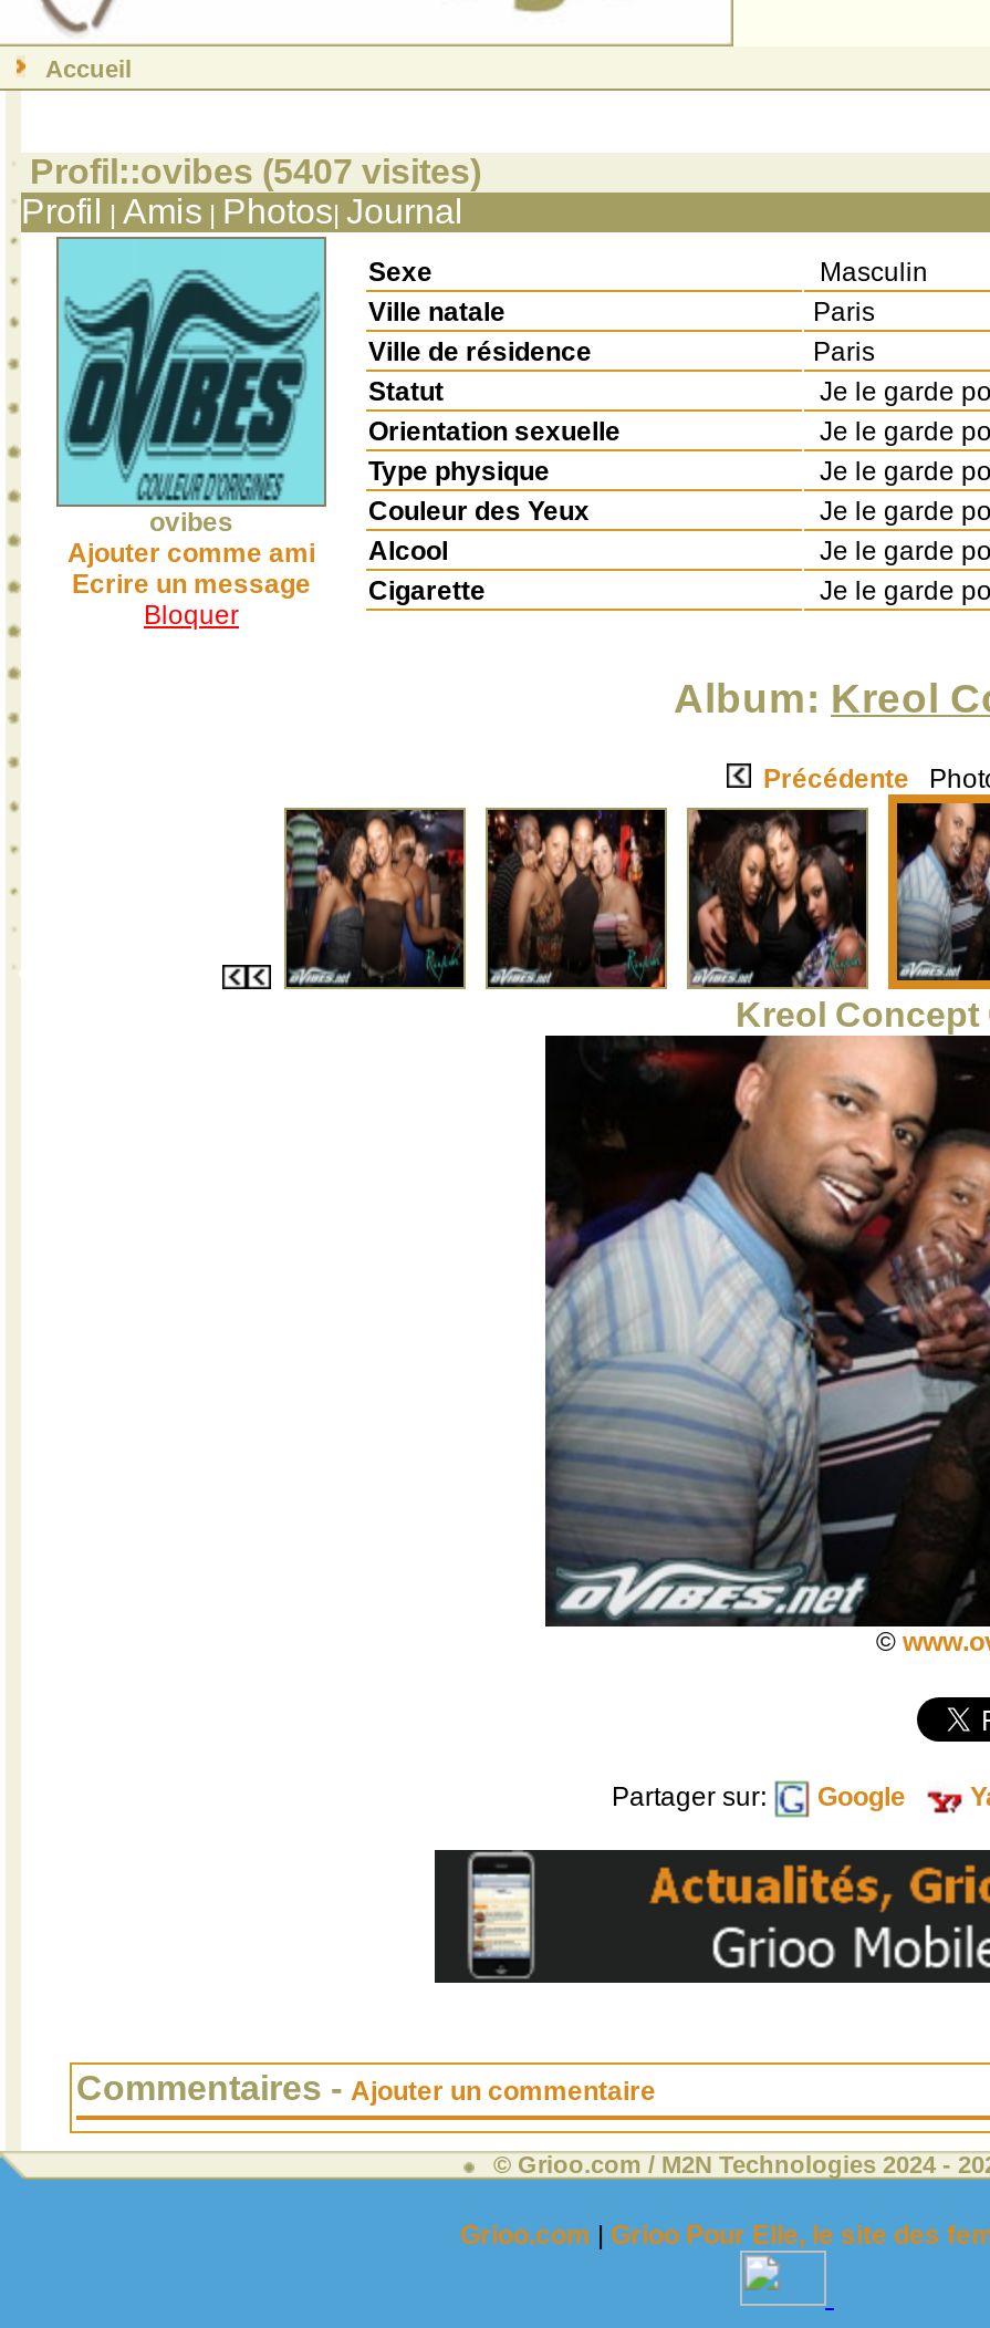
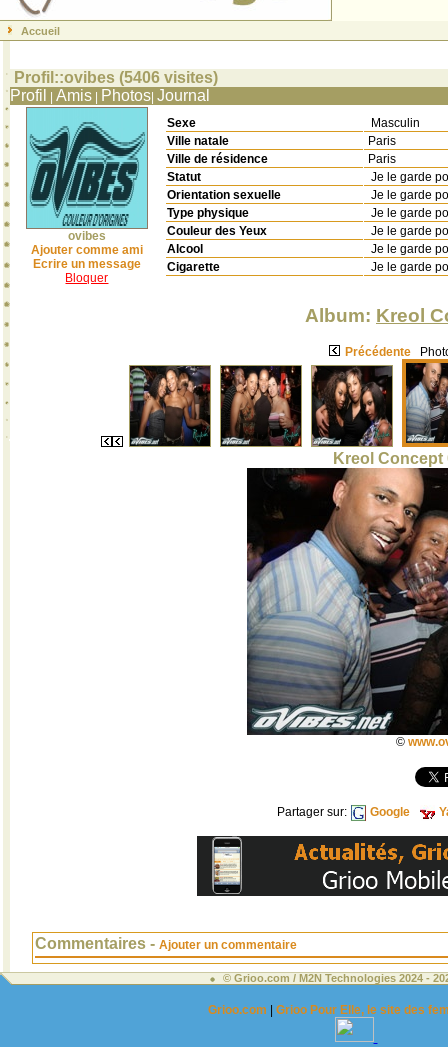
[21,153,490,190] Profil::ovibes (5407 visites) -> [10,69,222,86] Profil::ovibes (5406 visites)

